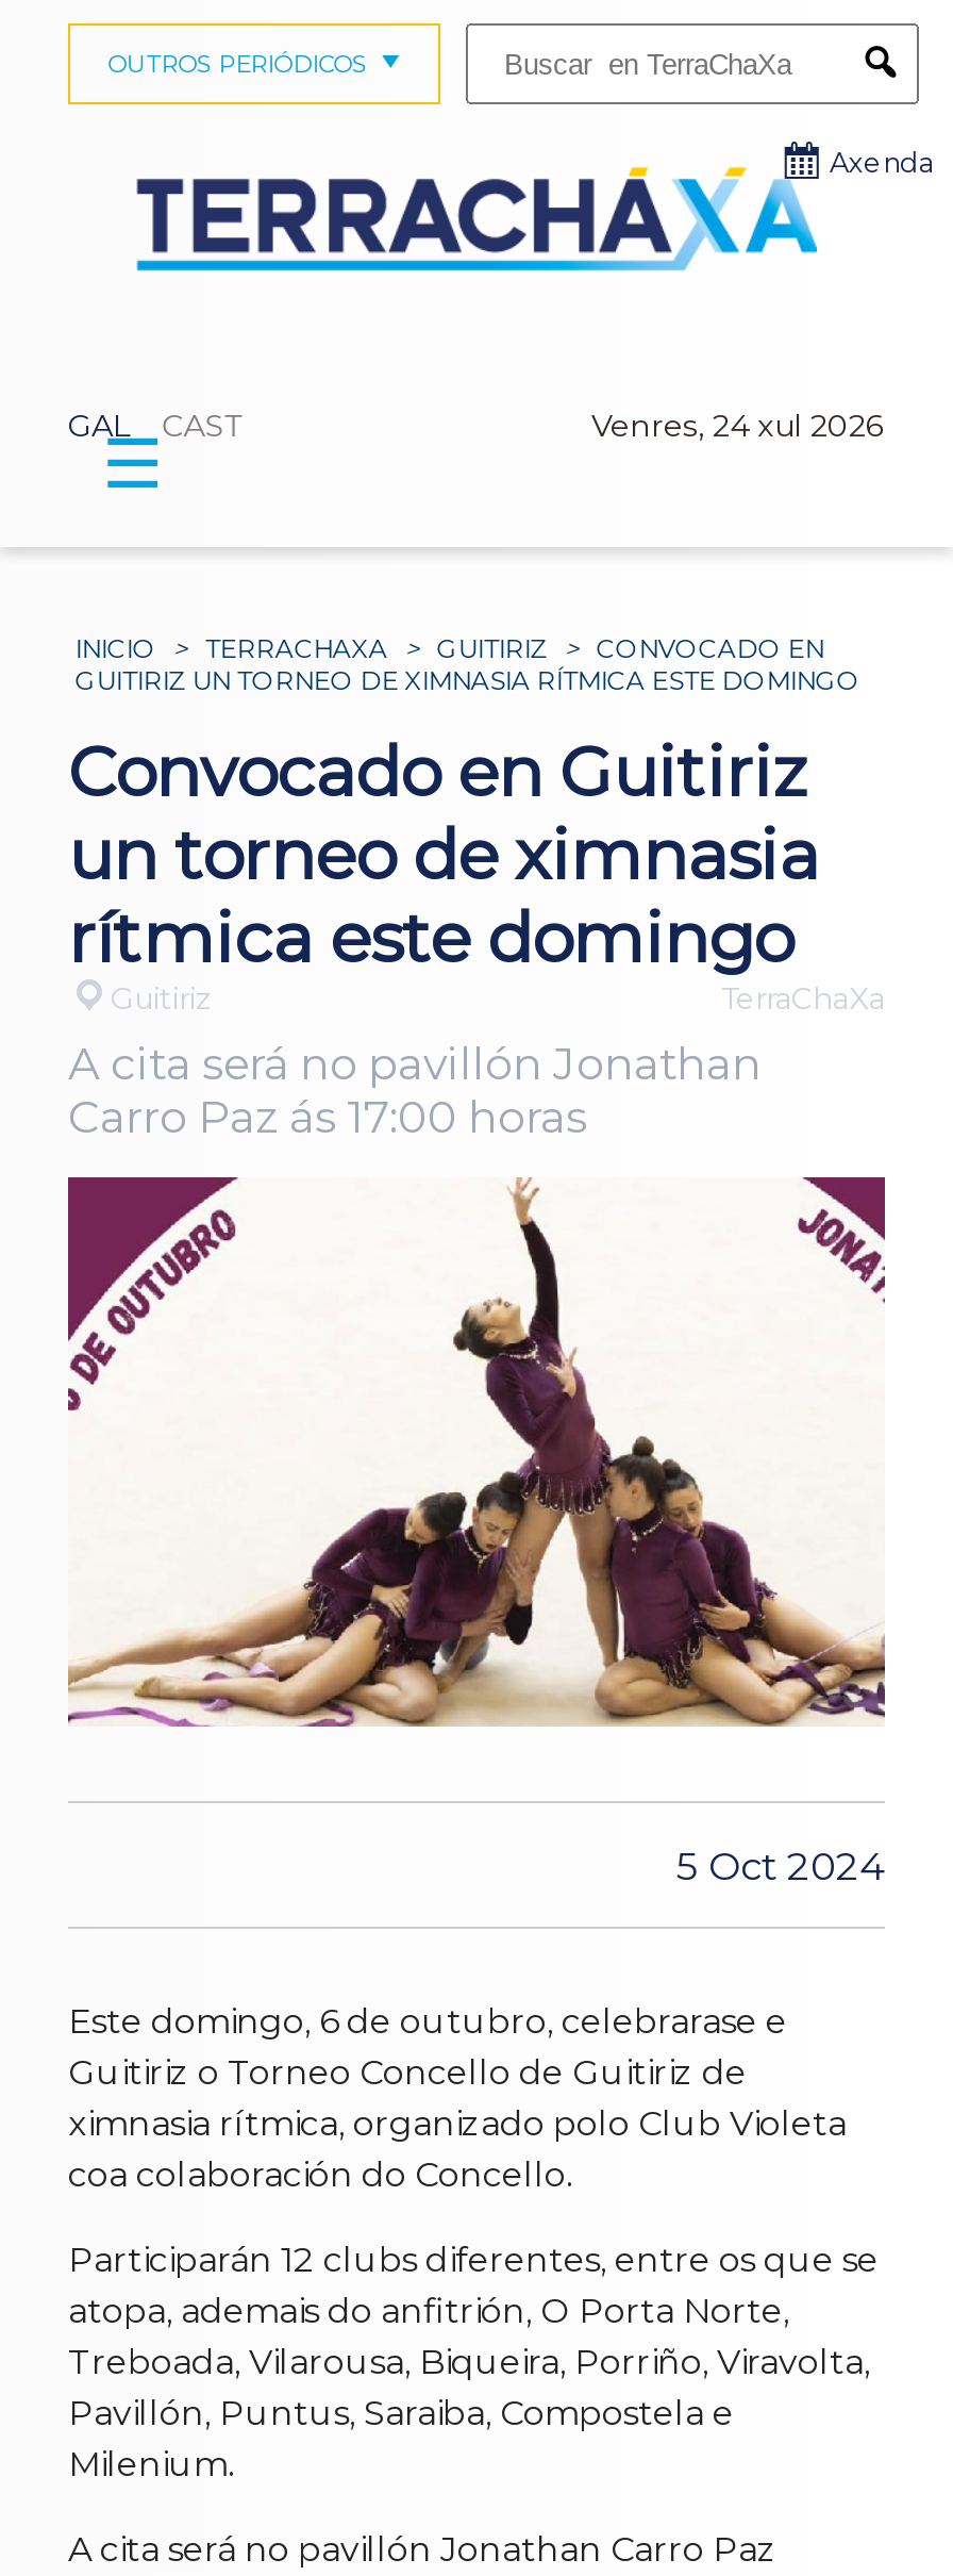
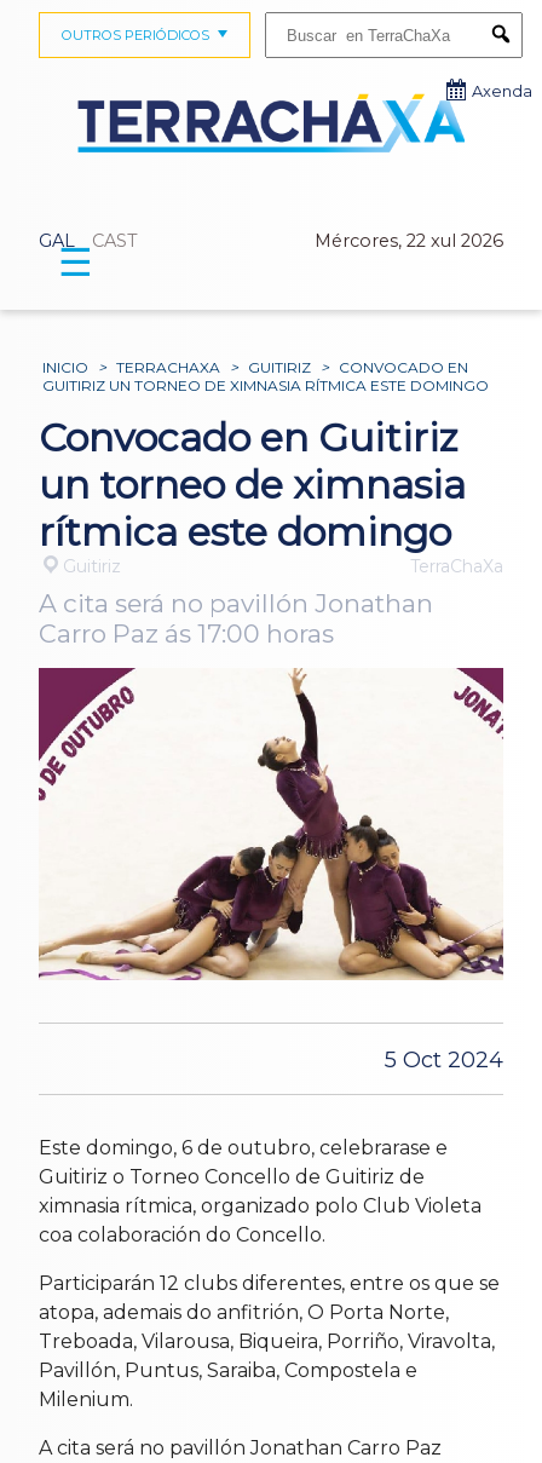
[591,407,885,445] Venres, 24 xul 2026 -> [315,230,503,252] Mércores, 22 xul 2026

